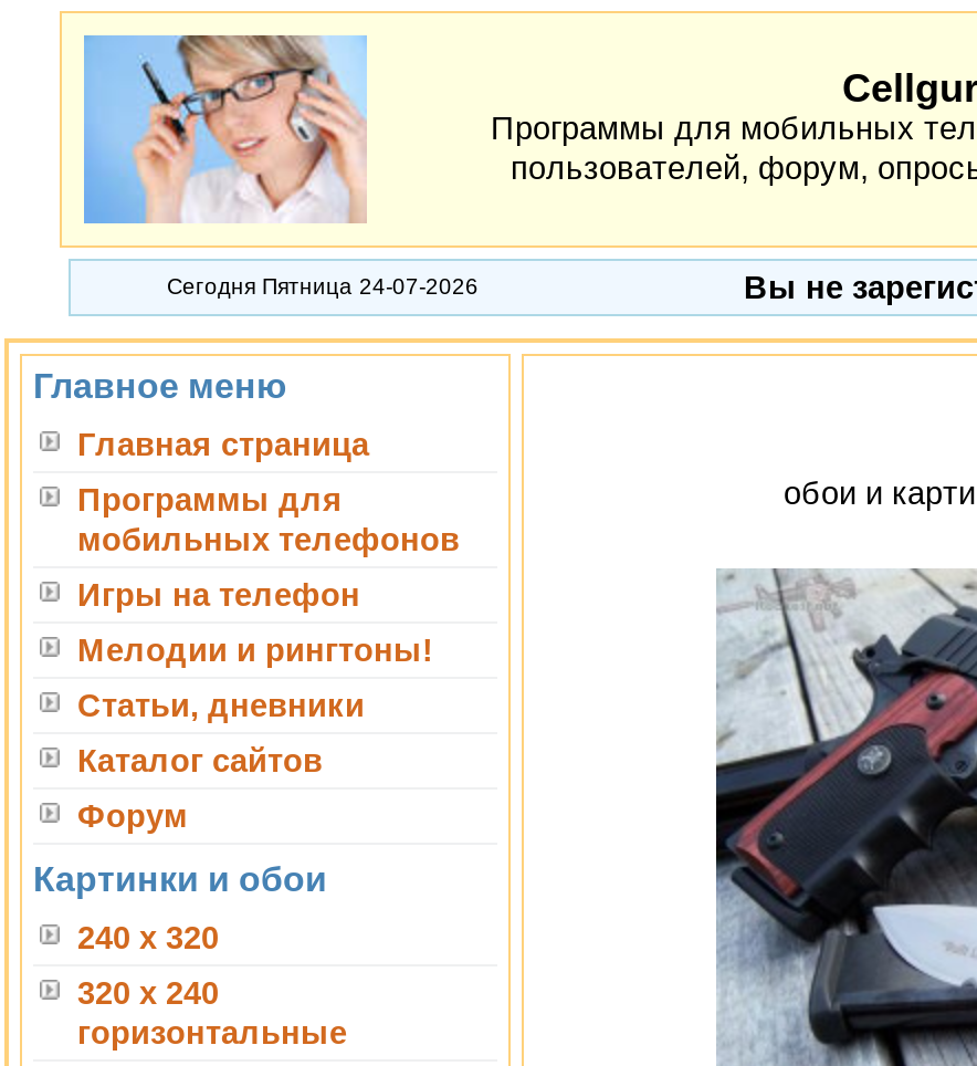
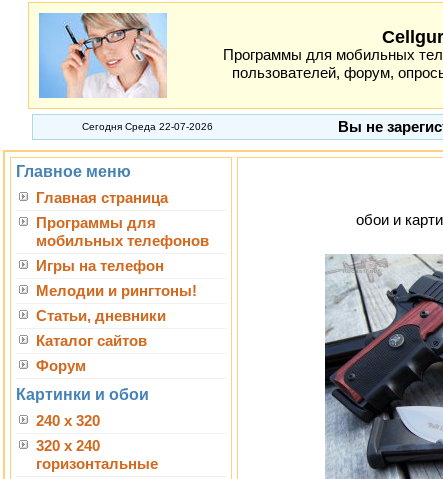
[167,274,479,299] Сегодня Пятница 24-07-2026 -> [81,121,212,132] Сегодня Среда 22-07-2026

